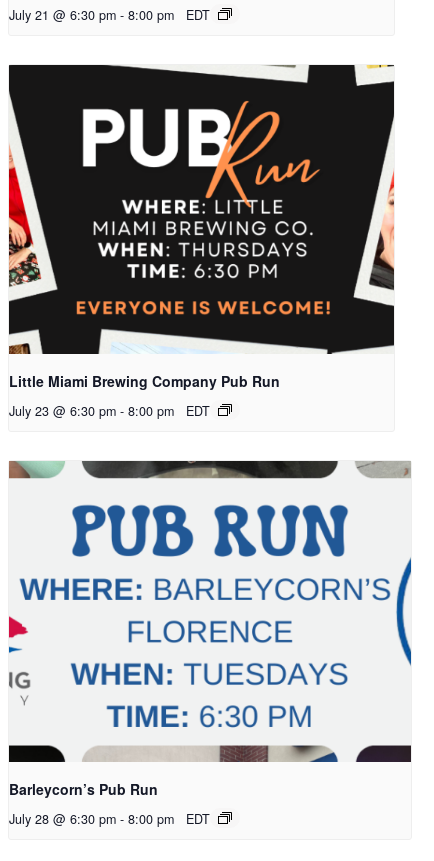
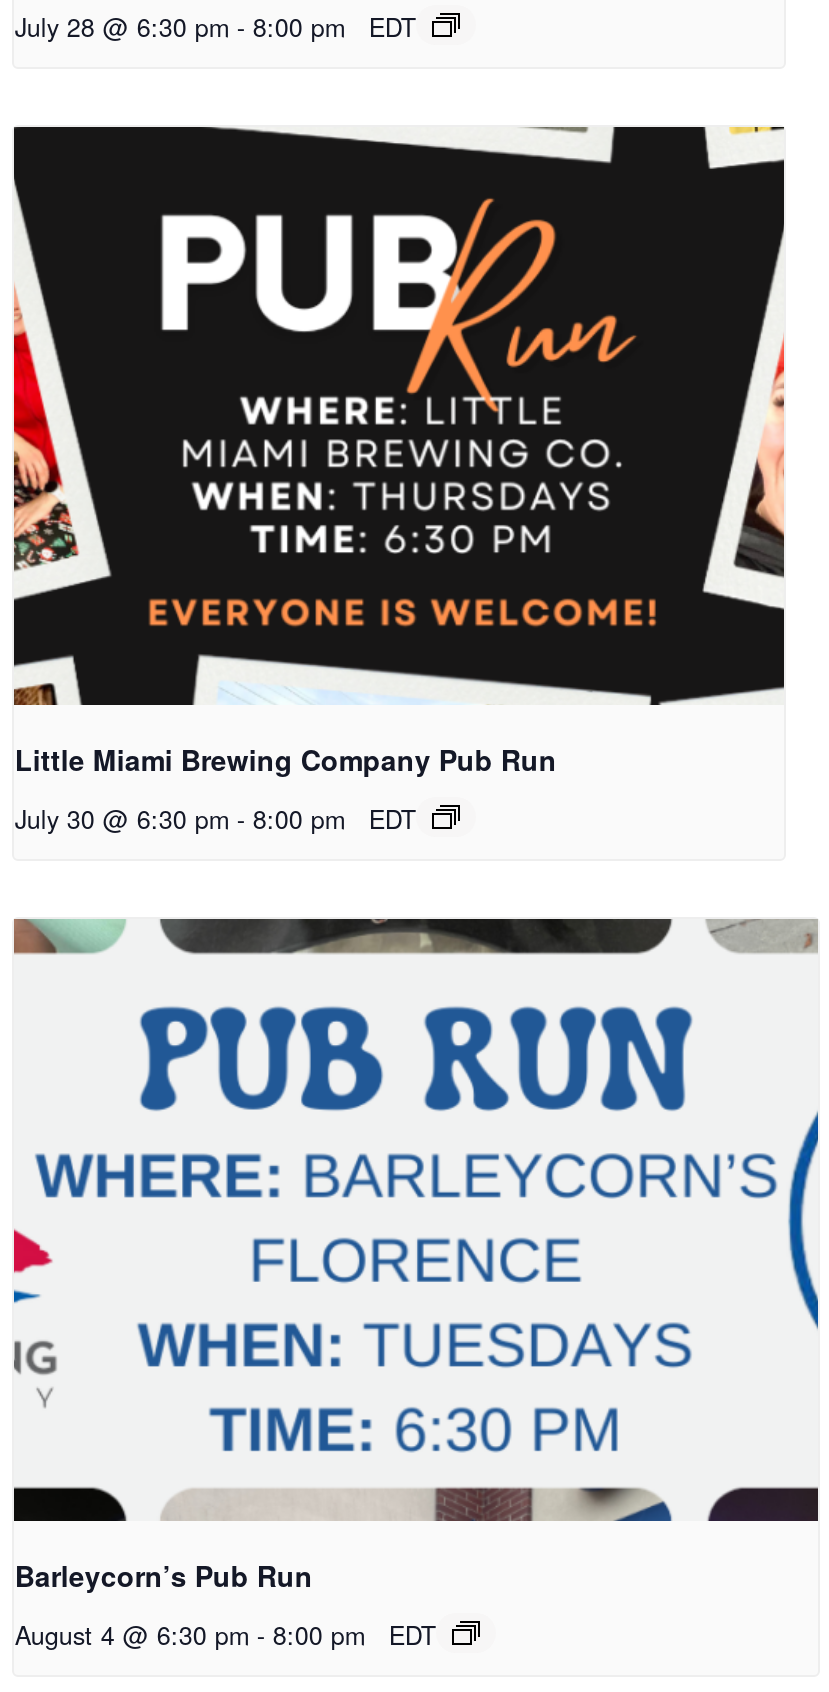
[9,6,210,24] July 21 @ 6:30 pm - 8:00 pm EDT -> [15,10,417,46] July 28 @ 6:30 pm - 8:00 pm EDT
[9,402,210,420] July 23 @ 6:30 pm - 8:00 pm EDT -> [15,802,417,838] July 30 @ 6:30 pm - 8:00 pm EDT
[9,810,210,828] July 28 @ 6:30 pm - 8:00 pm EDT -> [15,1617,437,1653] August 4 @ 6:30 pm - 8:00 pm EDT

